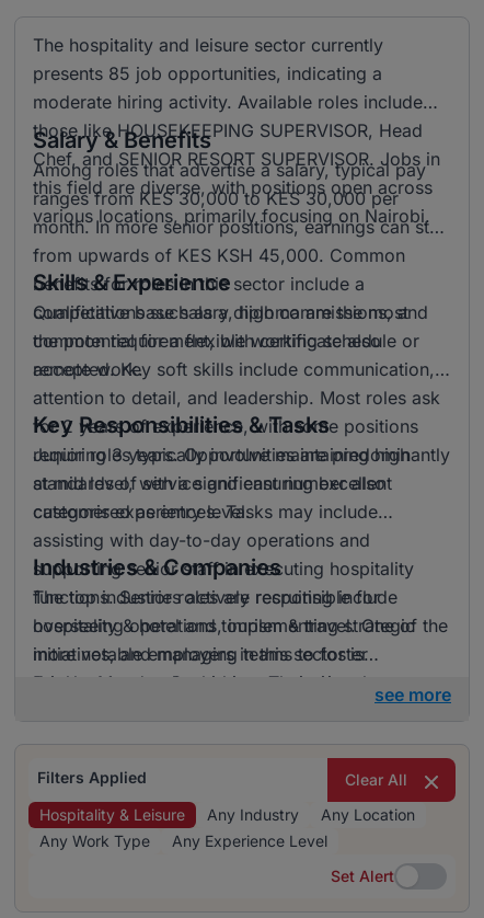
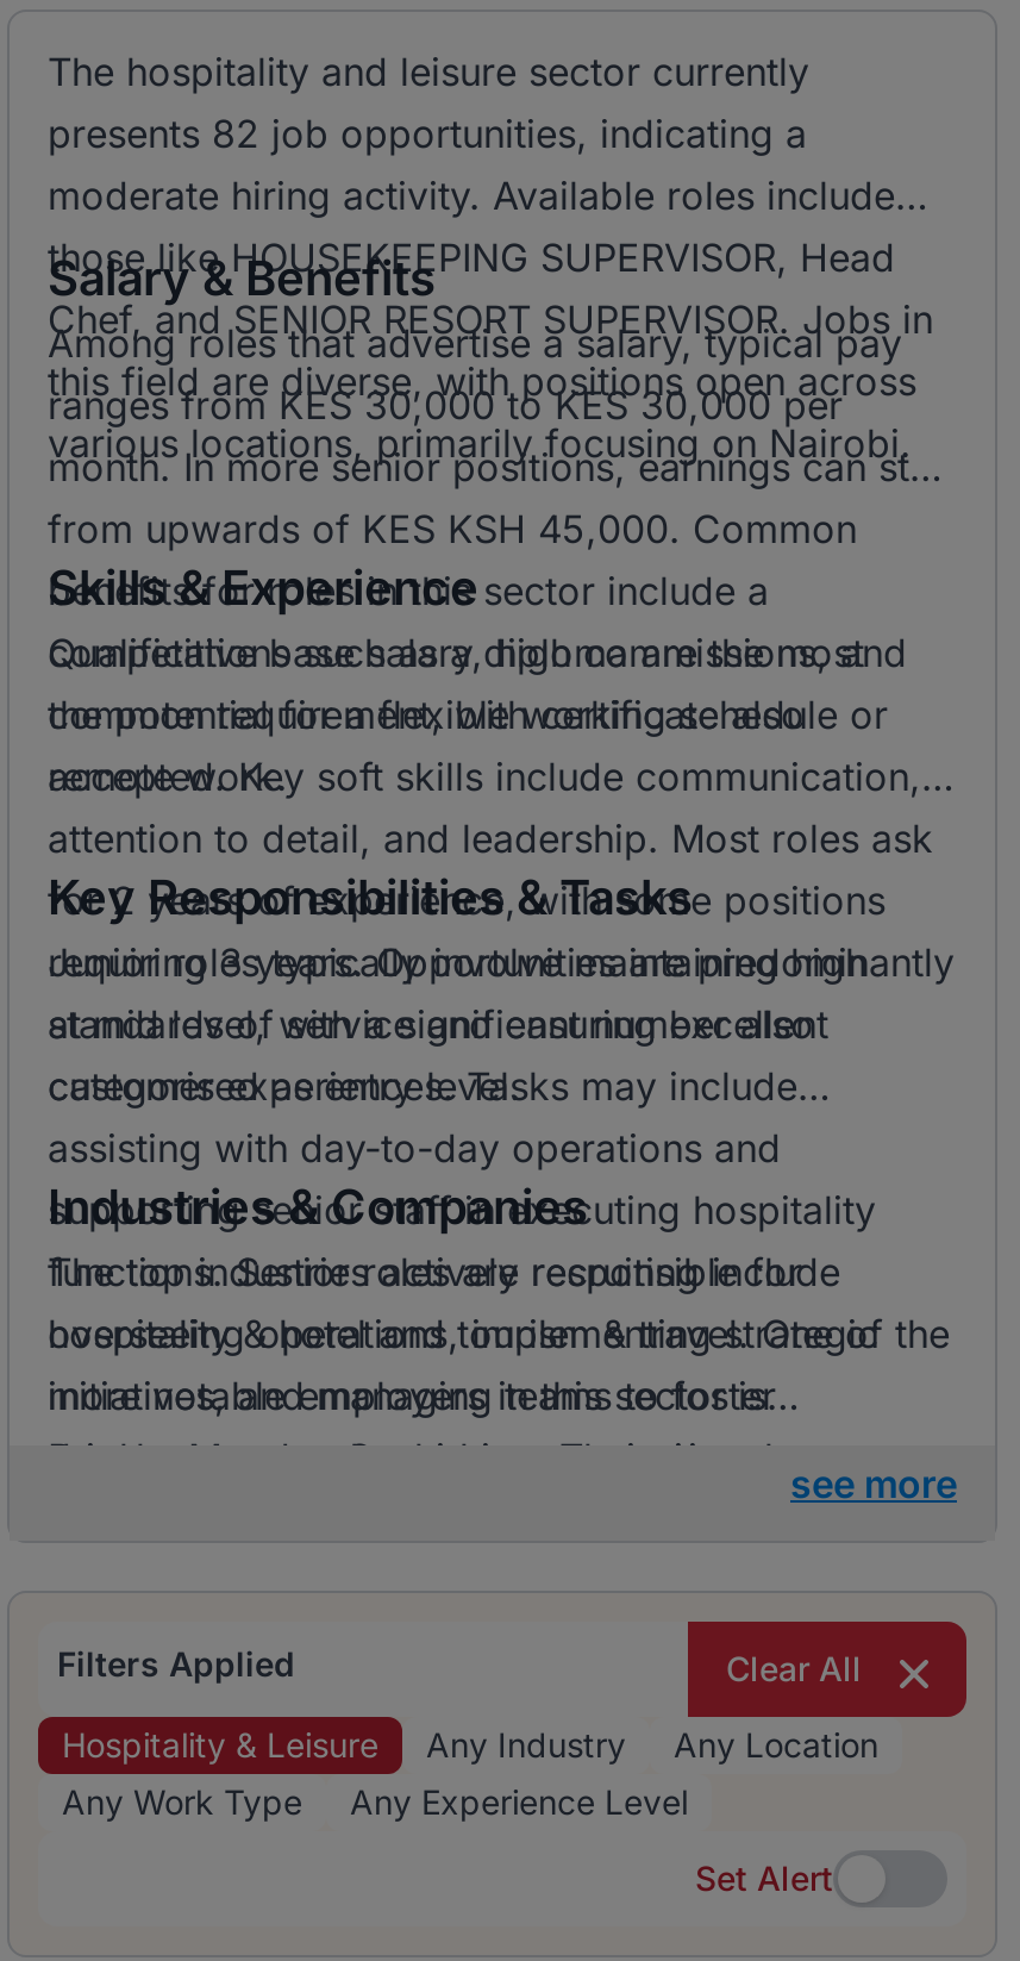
[33,62,382,84] presents 85 job opportunities, indicating a -> [48,110,807,157] presents 82 job opportunities, indicating a

